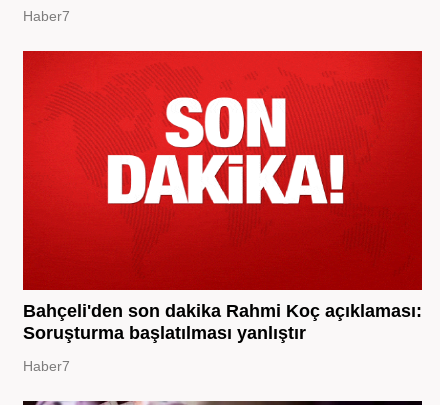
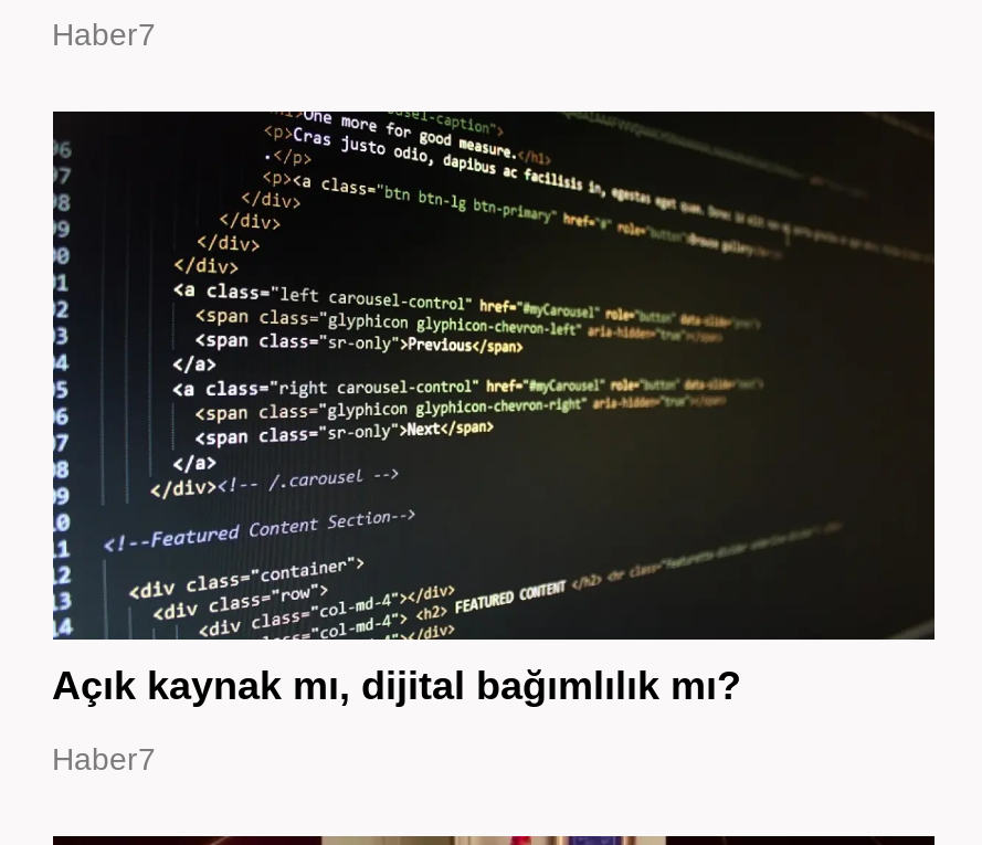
[22,50,423,343] [image] | Bahçeli'den son dakika Rahmi Koç açıklaması: | Soruşturma başlatılması yanlıştır -> [51,109,937,708] [image] | Açık kaynak mı, dijital bağımlılık mı?

